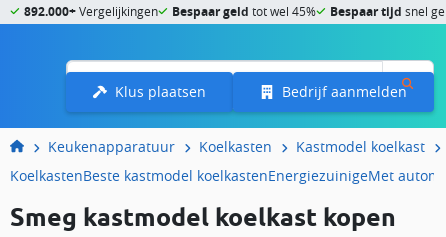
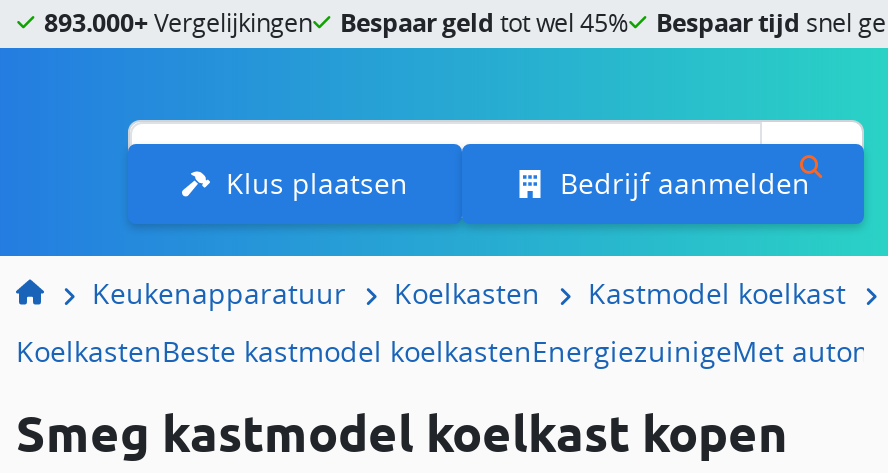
[24,3,158,20] 892.000+ Vergelijkingen -> [44,6,312,40] 893.000+ Vergelijkingen

